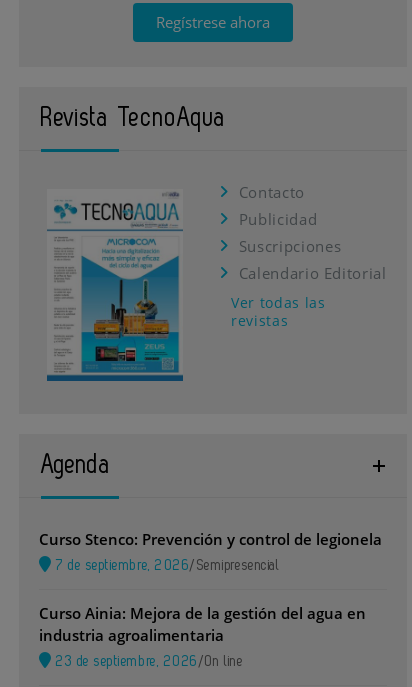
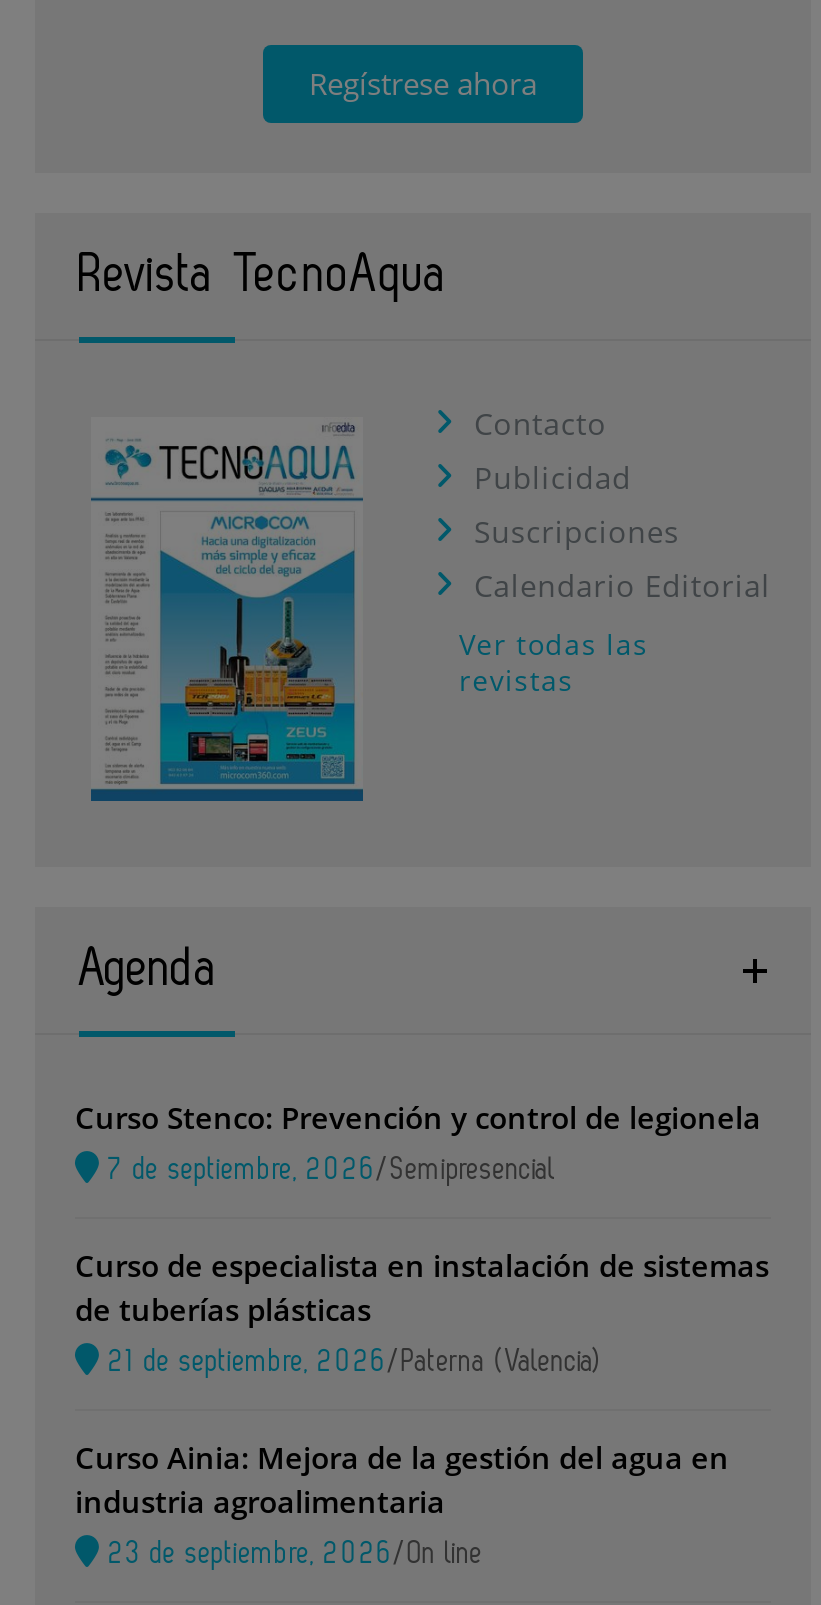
none -> [75,1246,769,1378] Curso de especialista en instalación de sistemas | de tuberías plásticas | 21 de septiembre, 2026/Paterna (Valencia)

